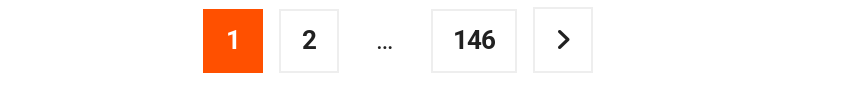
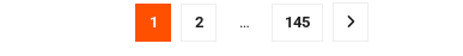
[453,24,495,54] 146 -> [285,13,310,31] 145

